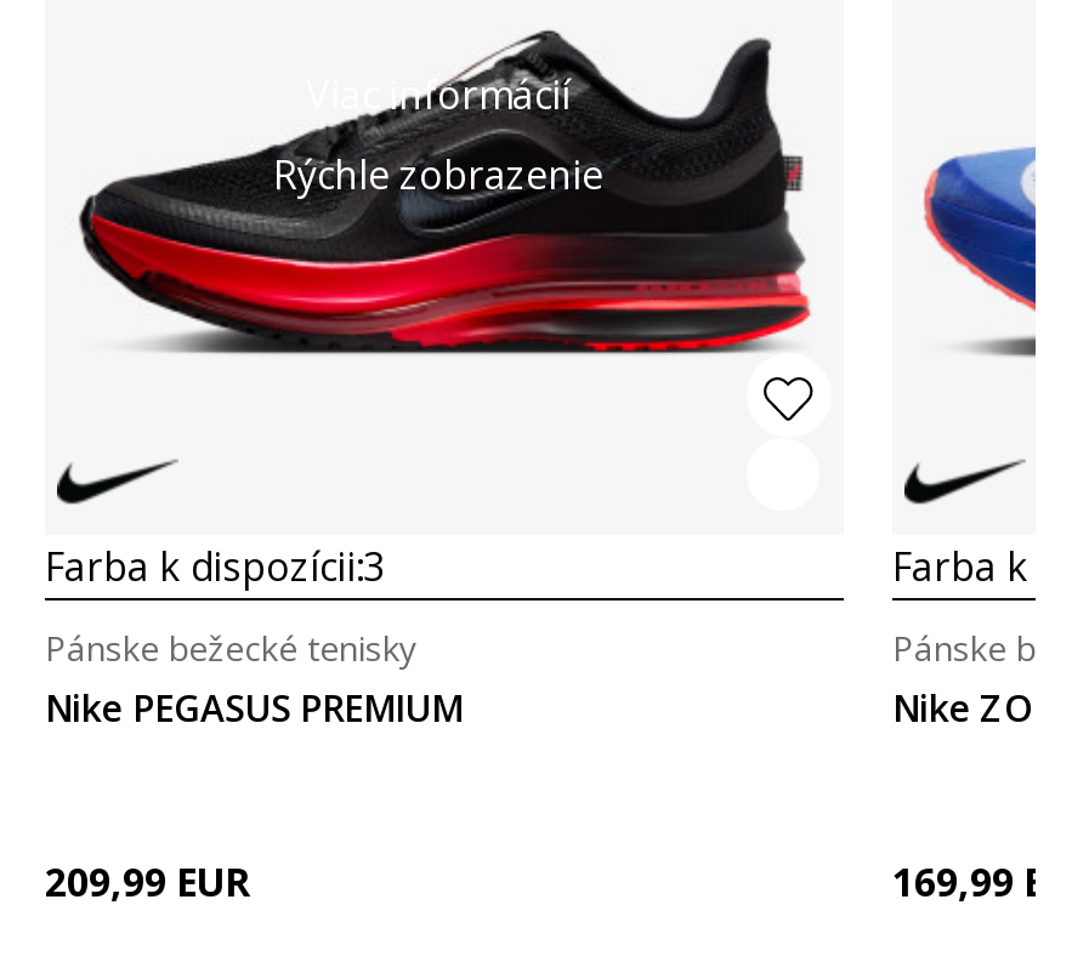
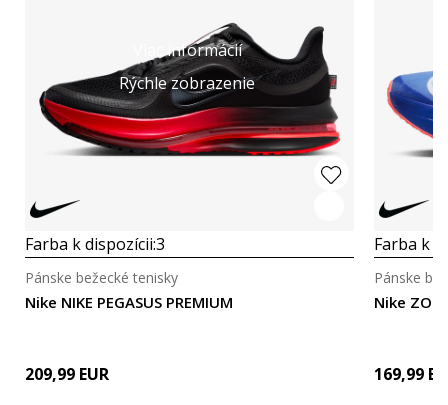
[45,683,463,732] Nike PEGASUS PREMIUM -> [25,292,233,312] Nike NIKE PEGASUS PREMIUM

